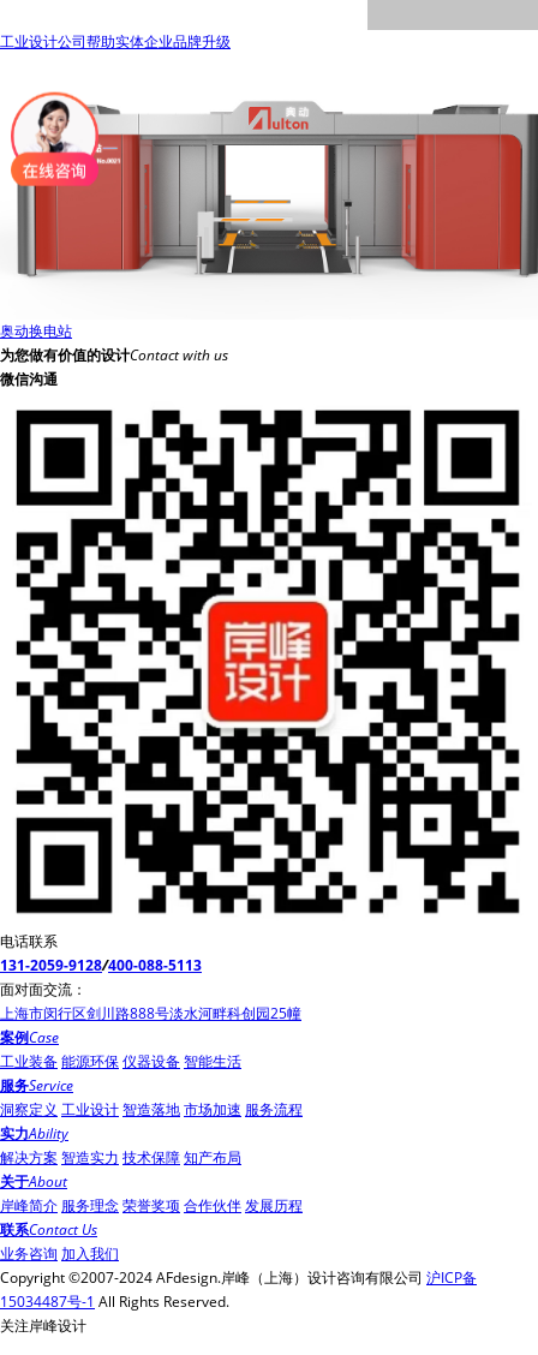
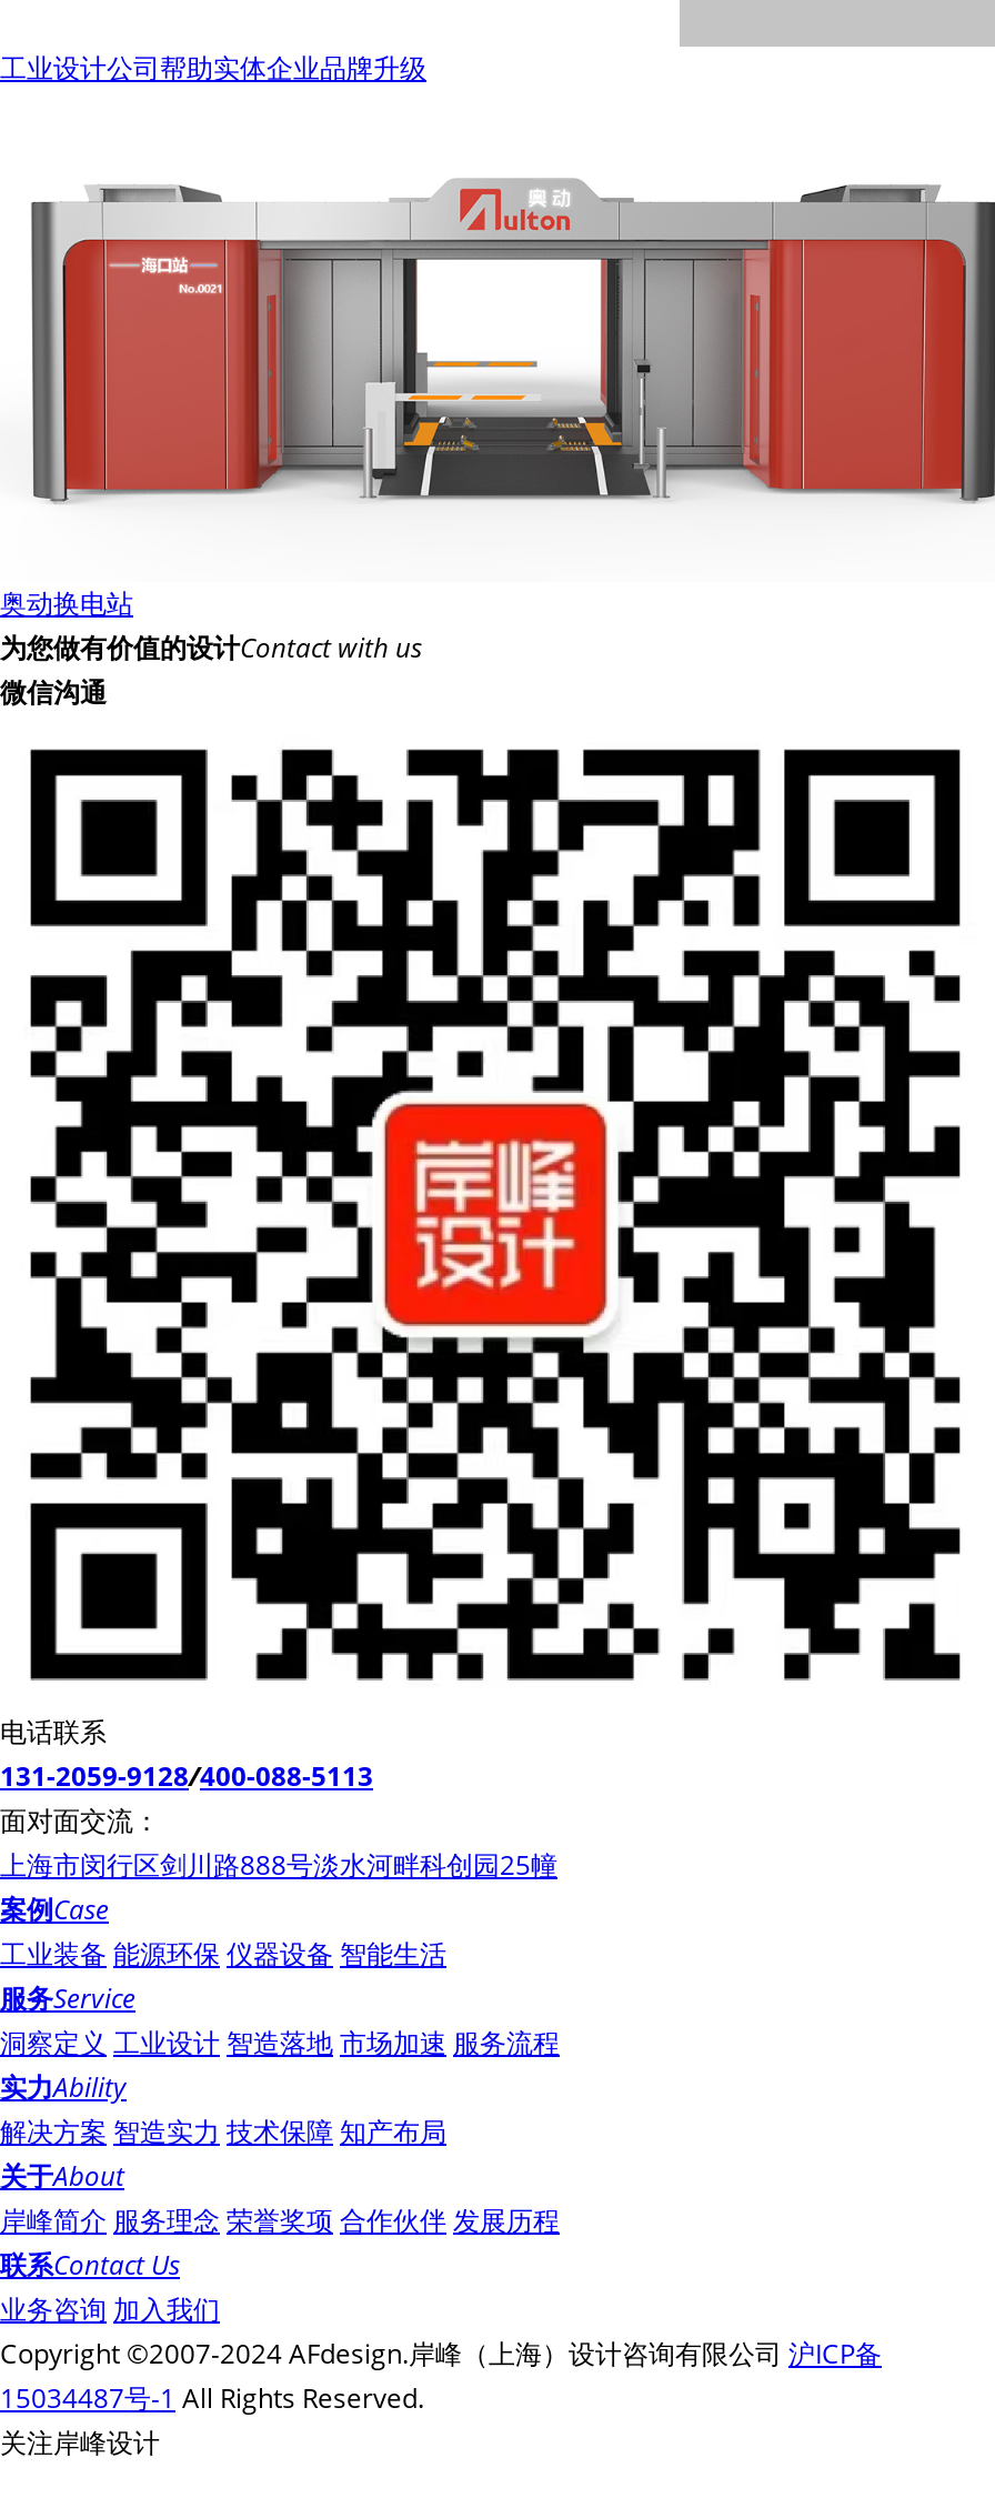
[10,91,98,187] [image] -> [20,162,180,335] [image]

